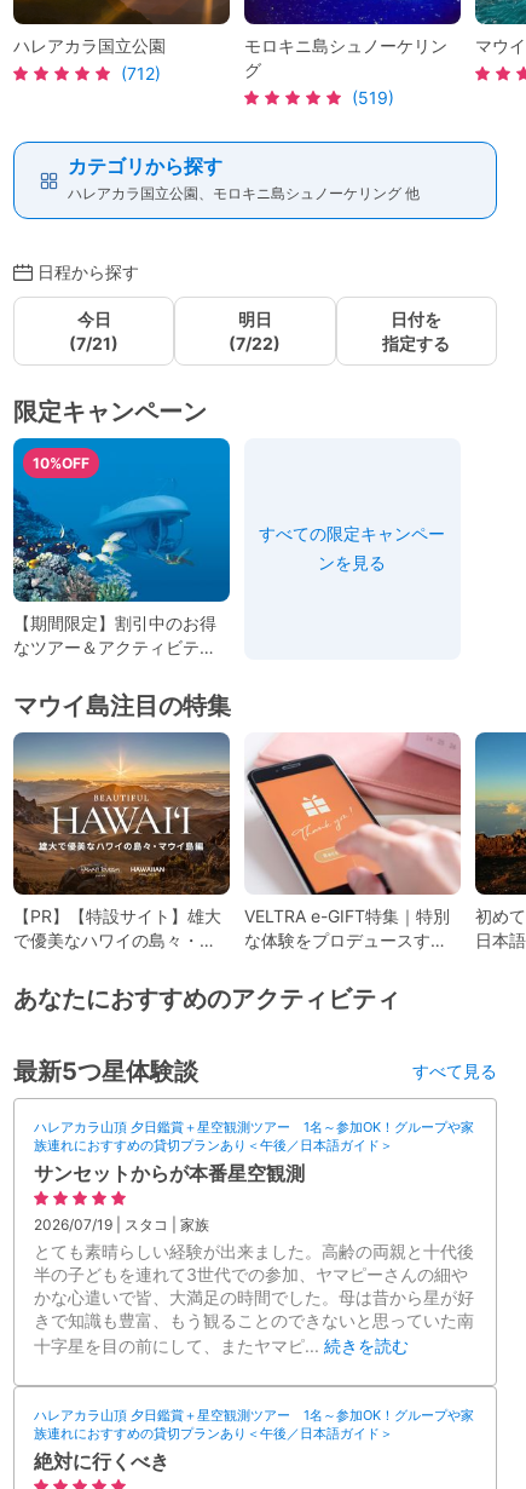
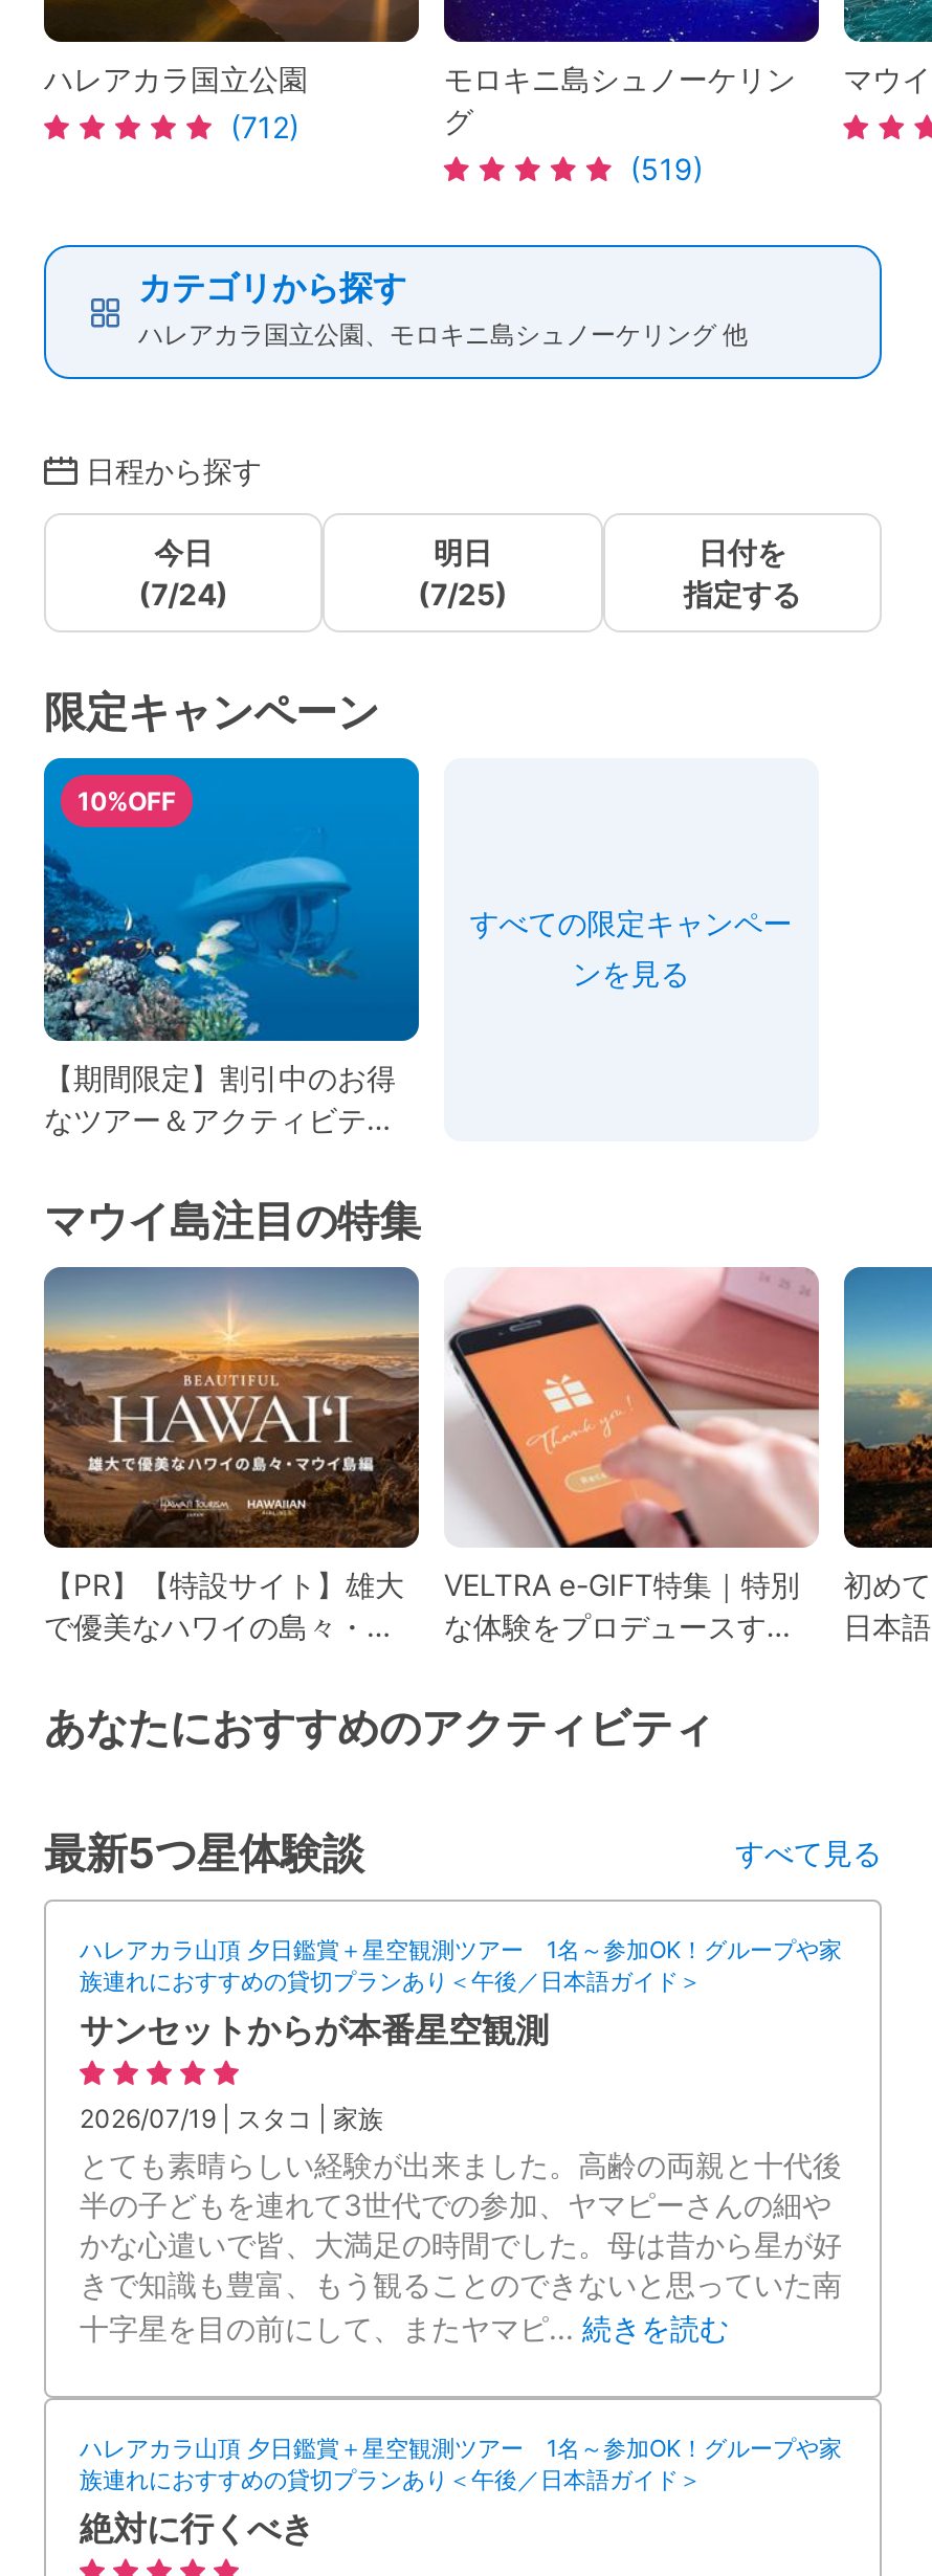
[69,333,119,354] (7/21) -> [139,577,229,612] (7/24)
[229,333,281,354] (7/22) -> [418,577,508,612] (7/25)

